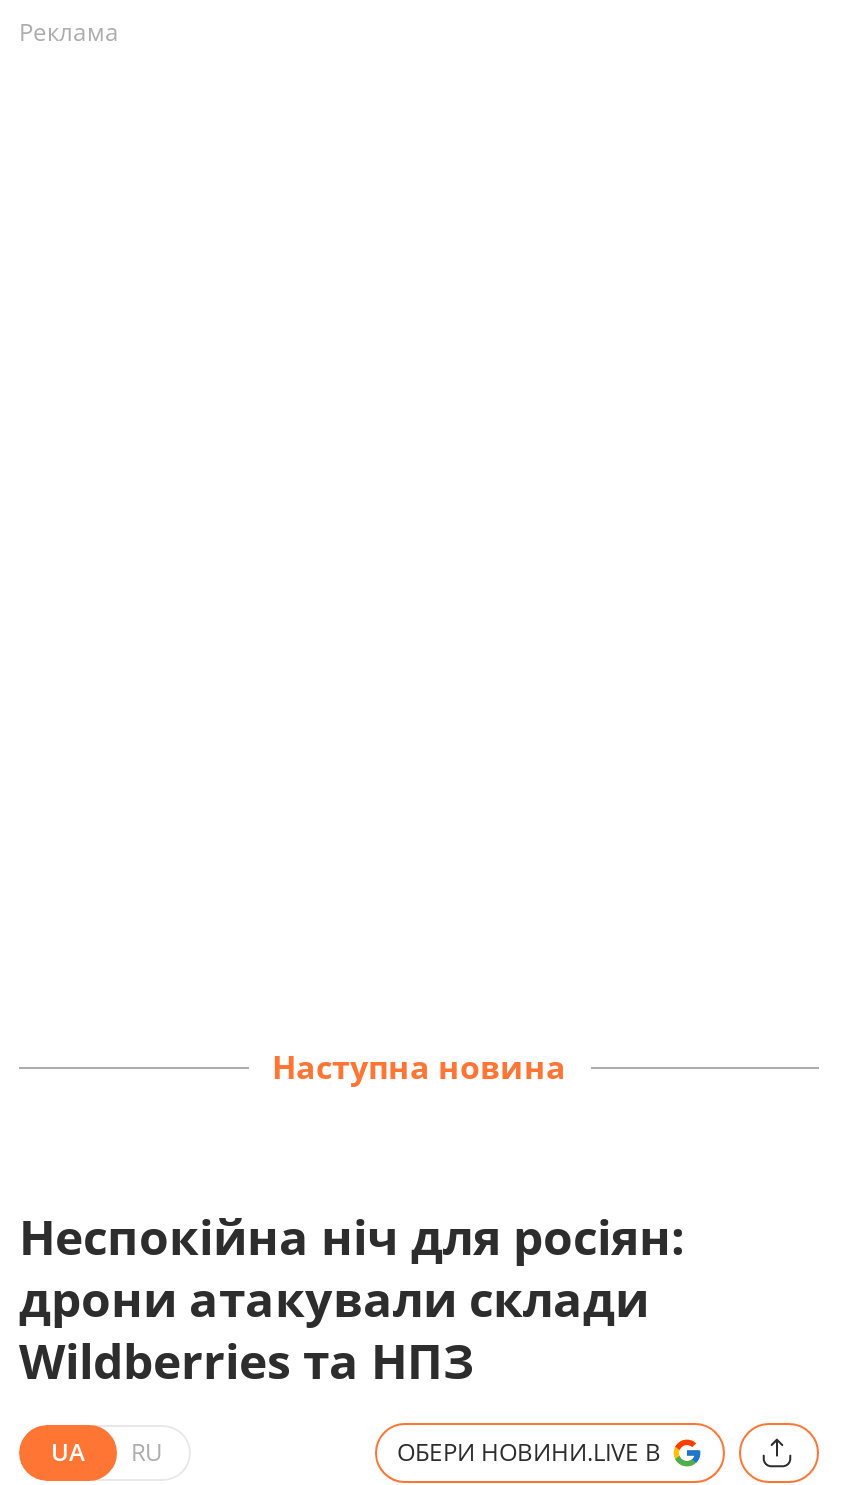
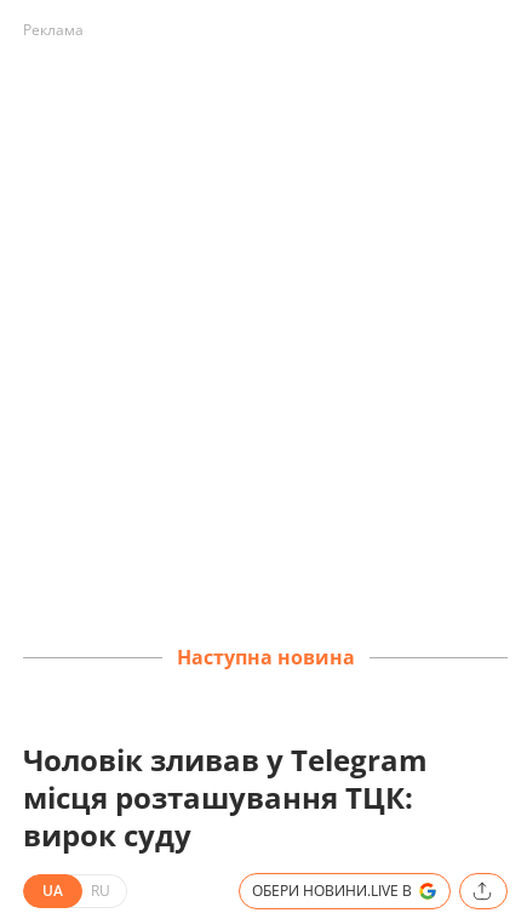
[19,1203,685,1393] Неспокійна ніч для росіян: | дрони атакували склади | Wildberries та НПЗ -> [23,740,428,855] Чоловік зливав у Telegram | місця розташування ТЦК: | вирок суду

